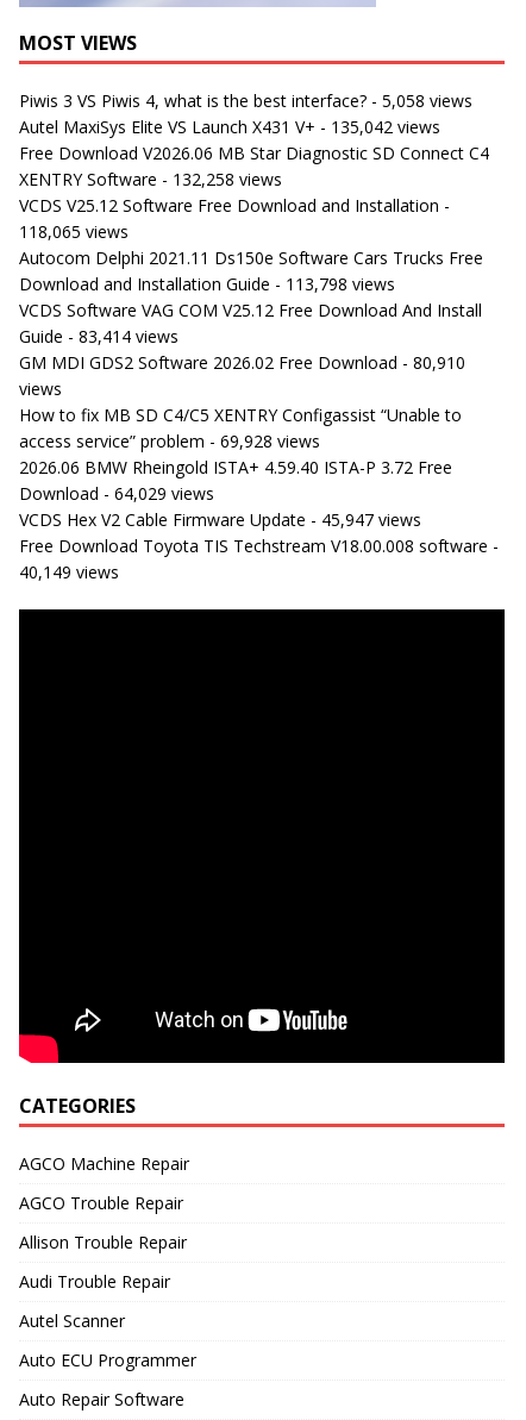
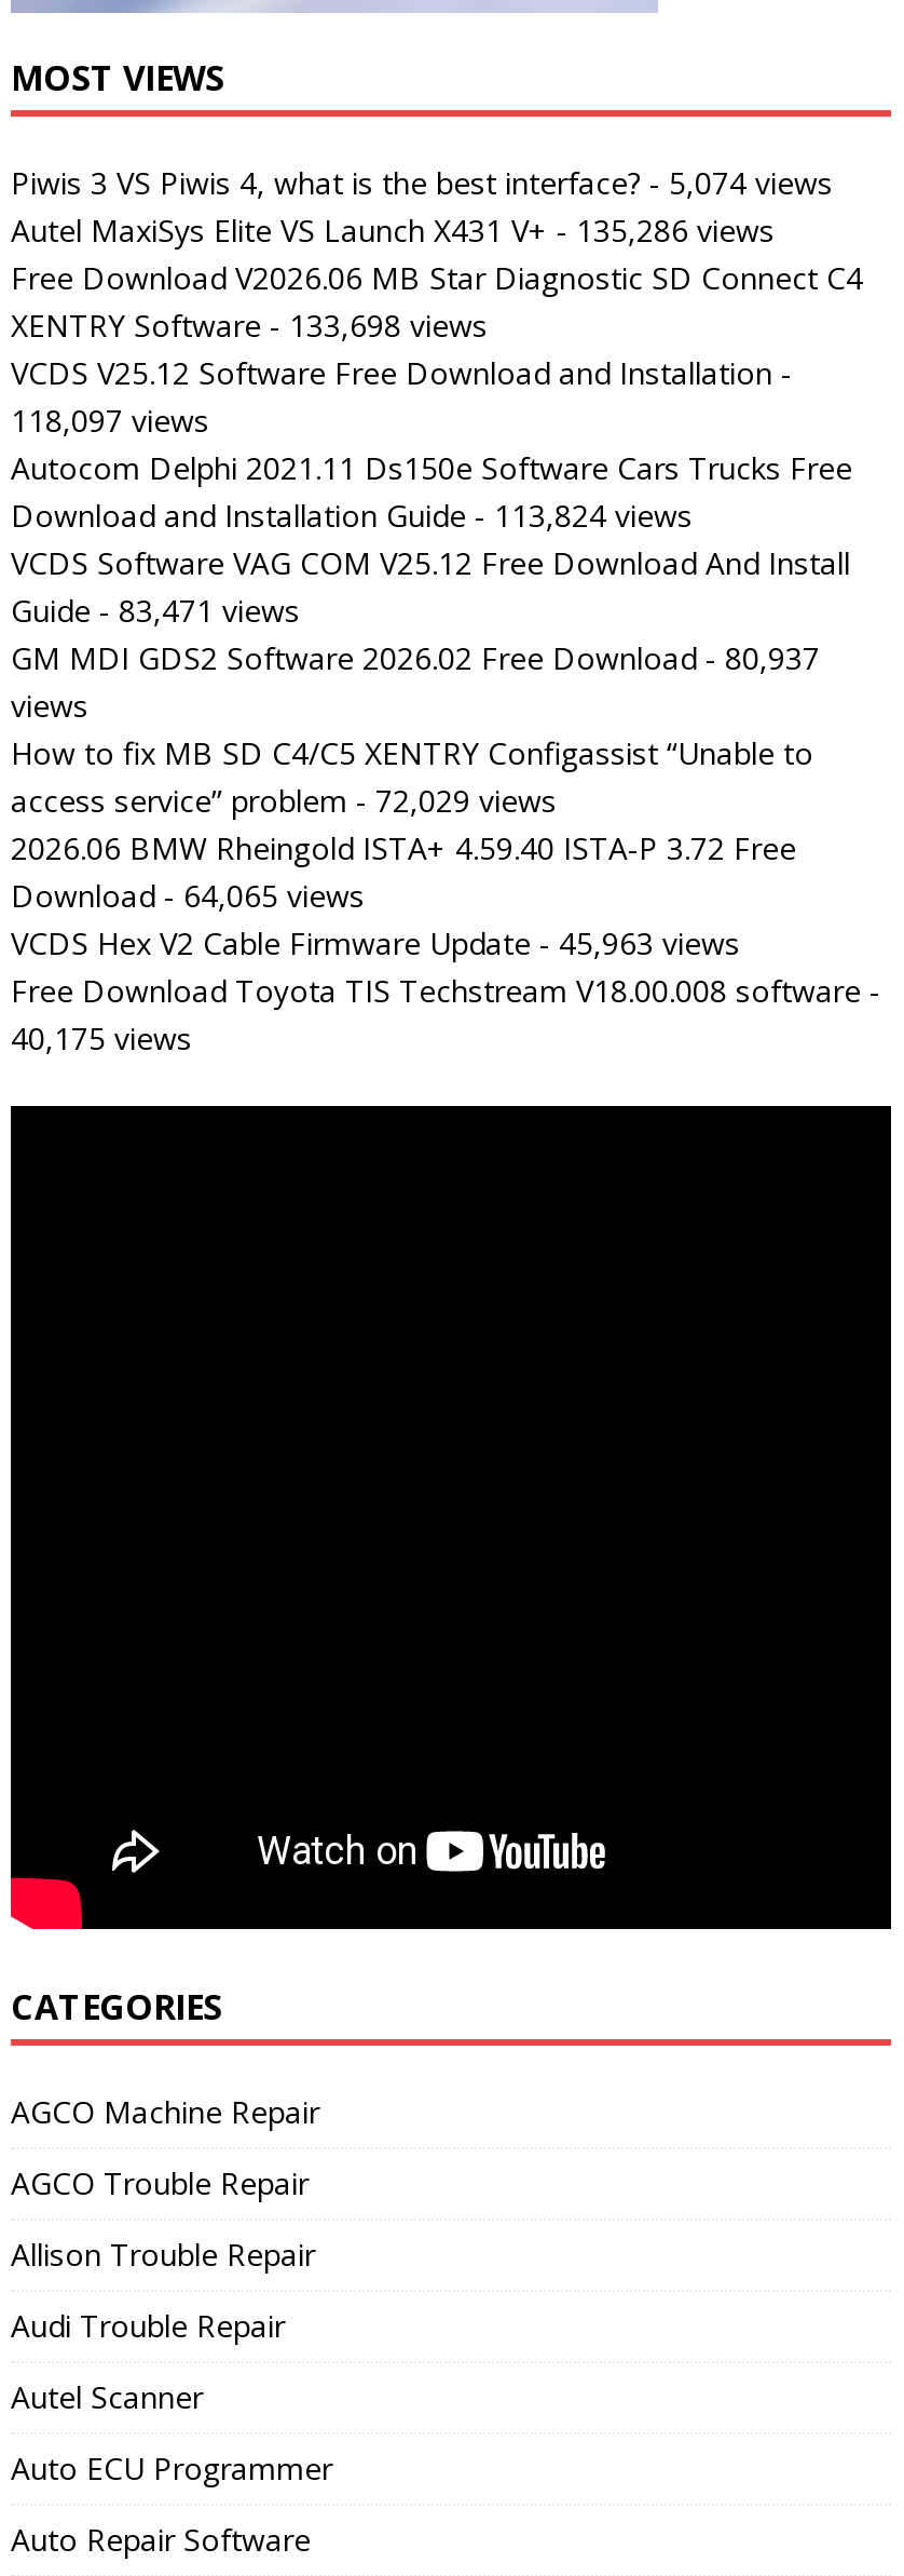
[19,89,472,112] Piwis 3 VS Piwis 4, what is the best interface? - 5,058 views -> [11,162,833,203] Piwis 3 VS Piwis 4, what is the best interface? - 5,074 views
[19,115,440,138] Autel MaxiSys Elite VS Launch X431 V+ - 135,042 views -> [11,210,775,251] Autel MaxiSys Elite VS Launch X431 V+ - 135,286 views
[19,168,282,190] XENTRY Software - 132,258 views -> [11,305,488,346] XENTRY Software - 133,698 views
[19,220,129,243] 118,065 views -> [11,400,209,441] 118,097 views
[19,273,395,295] Download and Installation Guide - 113,798 views -> [11,495,693,536] Download and Installation Guide - 113,824 views
[19,325,179,348] Guide - 83,414 views -> [11,590,300,631] Guide - 83,471 views
[19,351,465,374] GM MDI GDS2 Software 2026.02 Free Download - 80,910 -> [11,637,820,678] GM MDI GDS2 Software 2026.02 Free Download - 80,937
[19,430,320,452] access service” problem - 69,928 views -> [11,780,557,821] access service” problem - 72,029 views
[19,482,214,505] Download - 64,029 views -> [11,875,365,916] Download - 64,065 views
[19,508,421,531] VCDS Hex V2 Cable Firmware Update - 45,947 views -> [11,922,740,963] VCDS Hex V2 Cable Firmware Update - 45,963 views
[19,561,119,583] 40,149 views -> [11,1017,192,1058] 40,175 views

